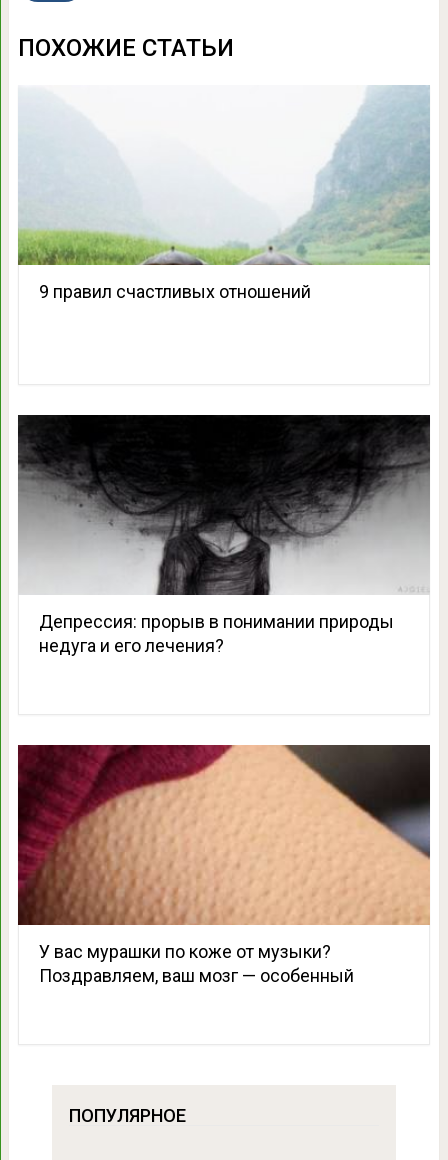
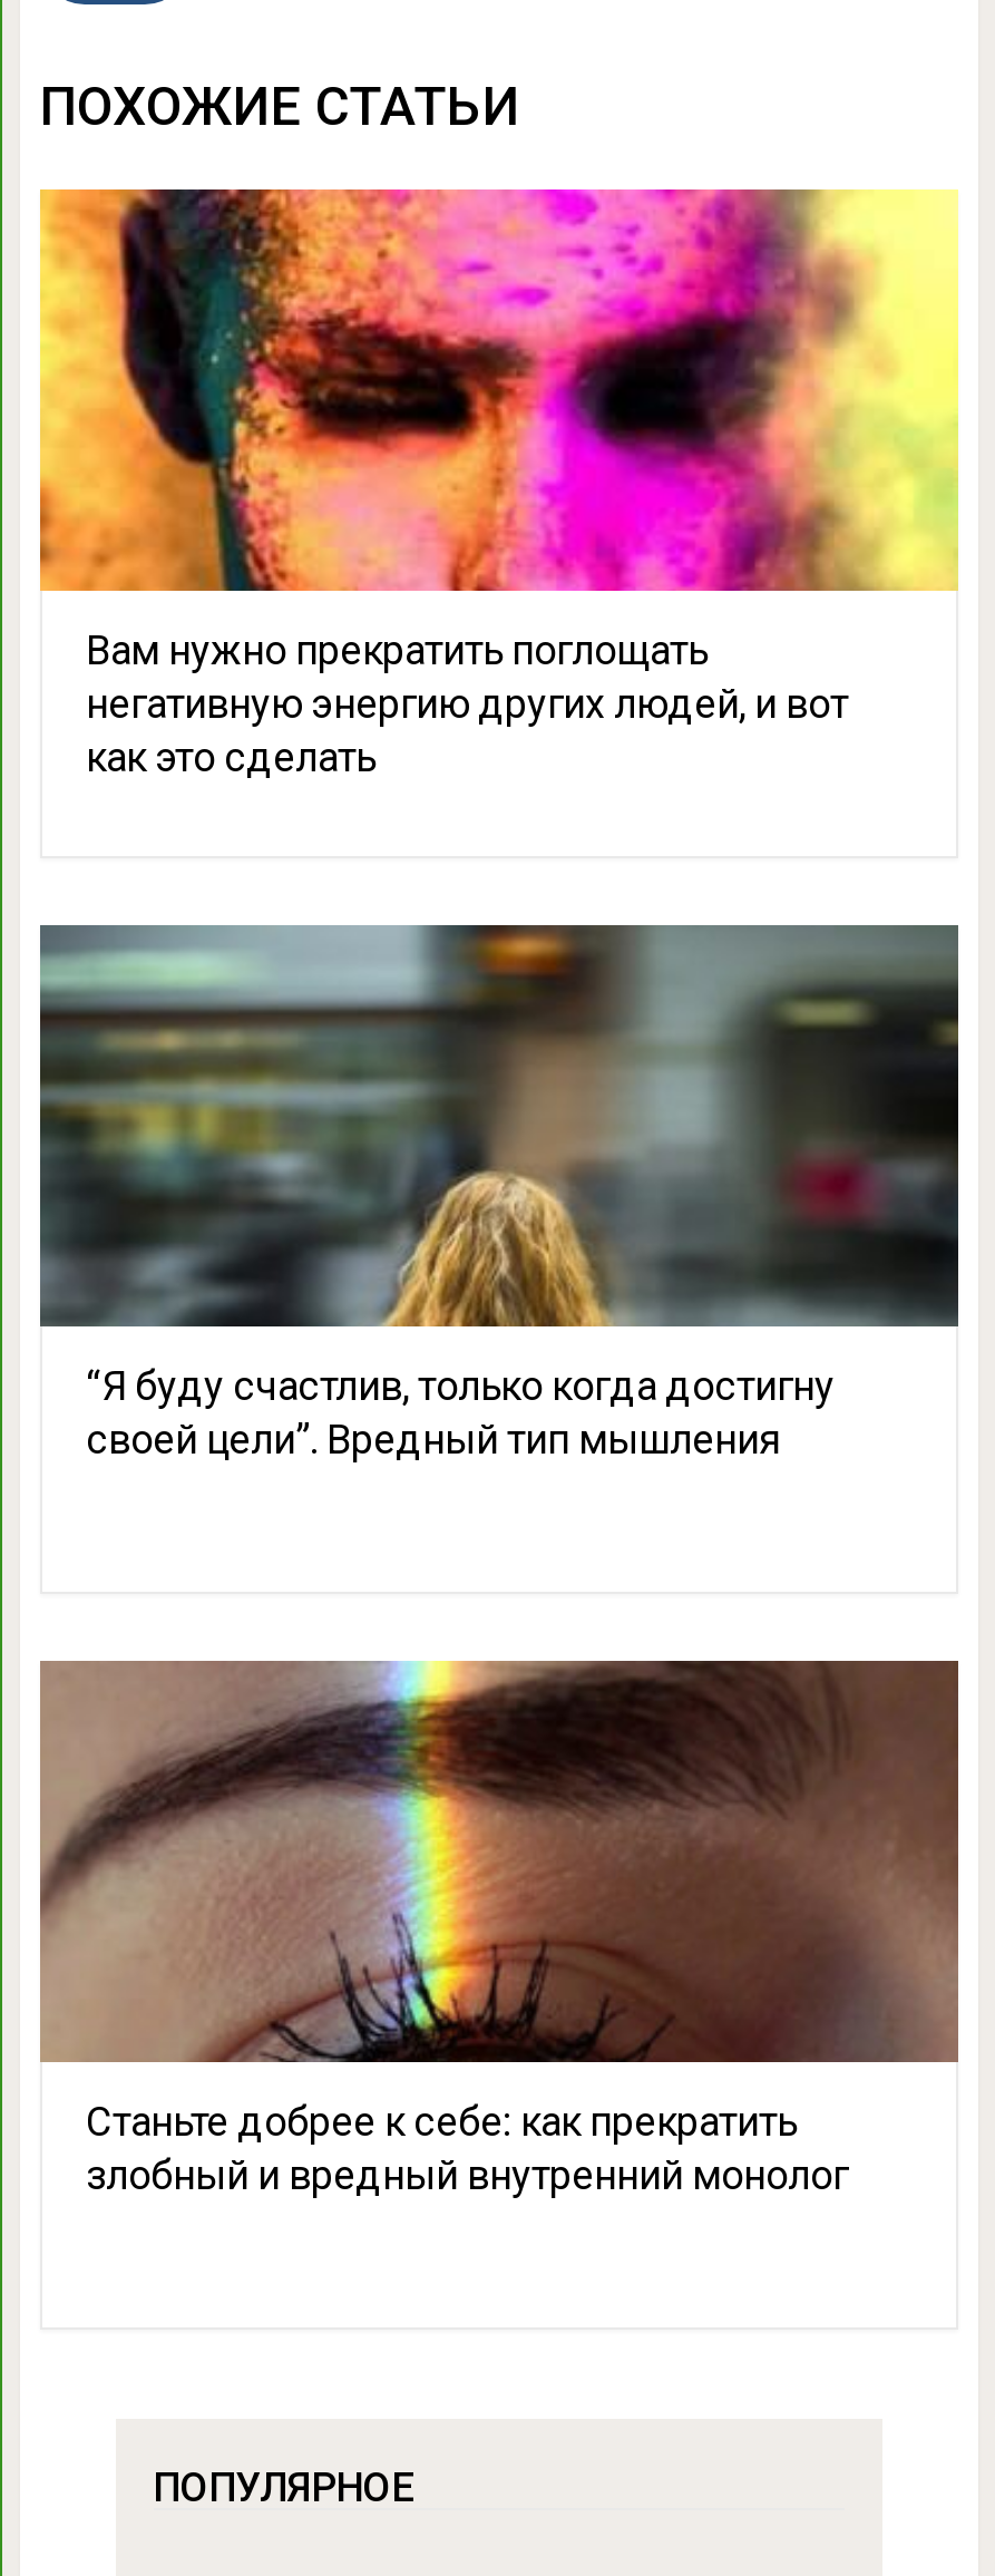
[17,85,431,302] [image] | 9 правил счастливых отношений -> [38,187,960,780] [image] | Вам нужно прекратить поглощать | негативную энергию других людей, и вот | как это сделать
[18,414,430,656] [image] | Депрессия: прорыв в понимании природы | недуга и его лечения? -> [38,923,960,1462] [image] | “Я буду счастлив, только когда достигну | своей цели”. Вредный тип мышления
[17,744,430,986] [image] | У вас мурашки по коже от музыки? | Поздравляем, ваш мозг — особенный -> [38,1659,960,2198] [image] | Станьте добрее к себе: как прекратить | злобный и вредный внутренний монолог

